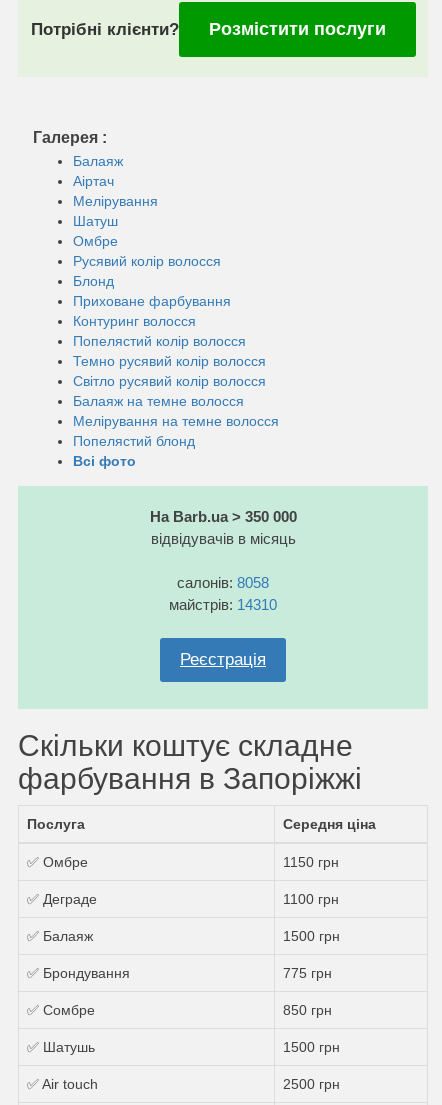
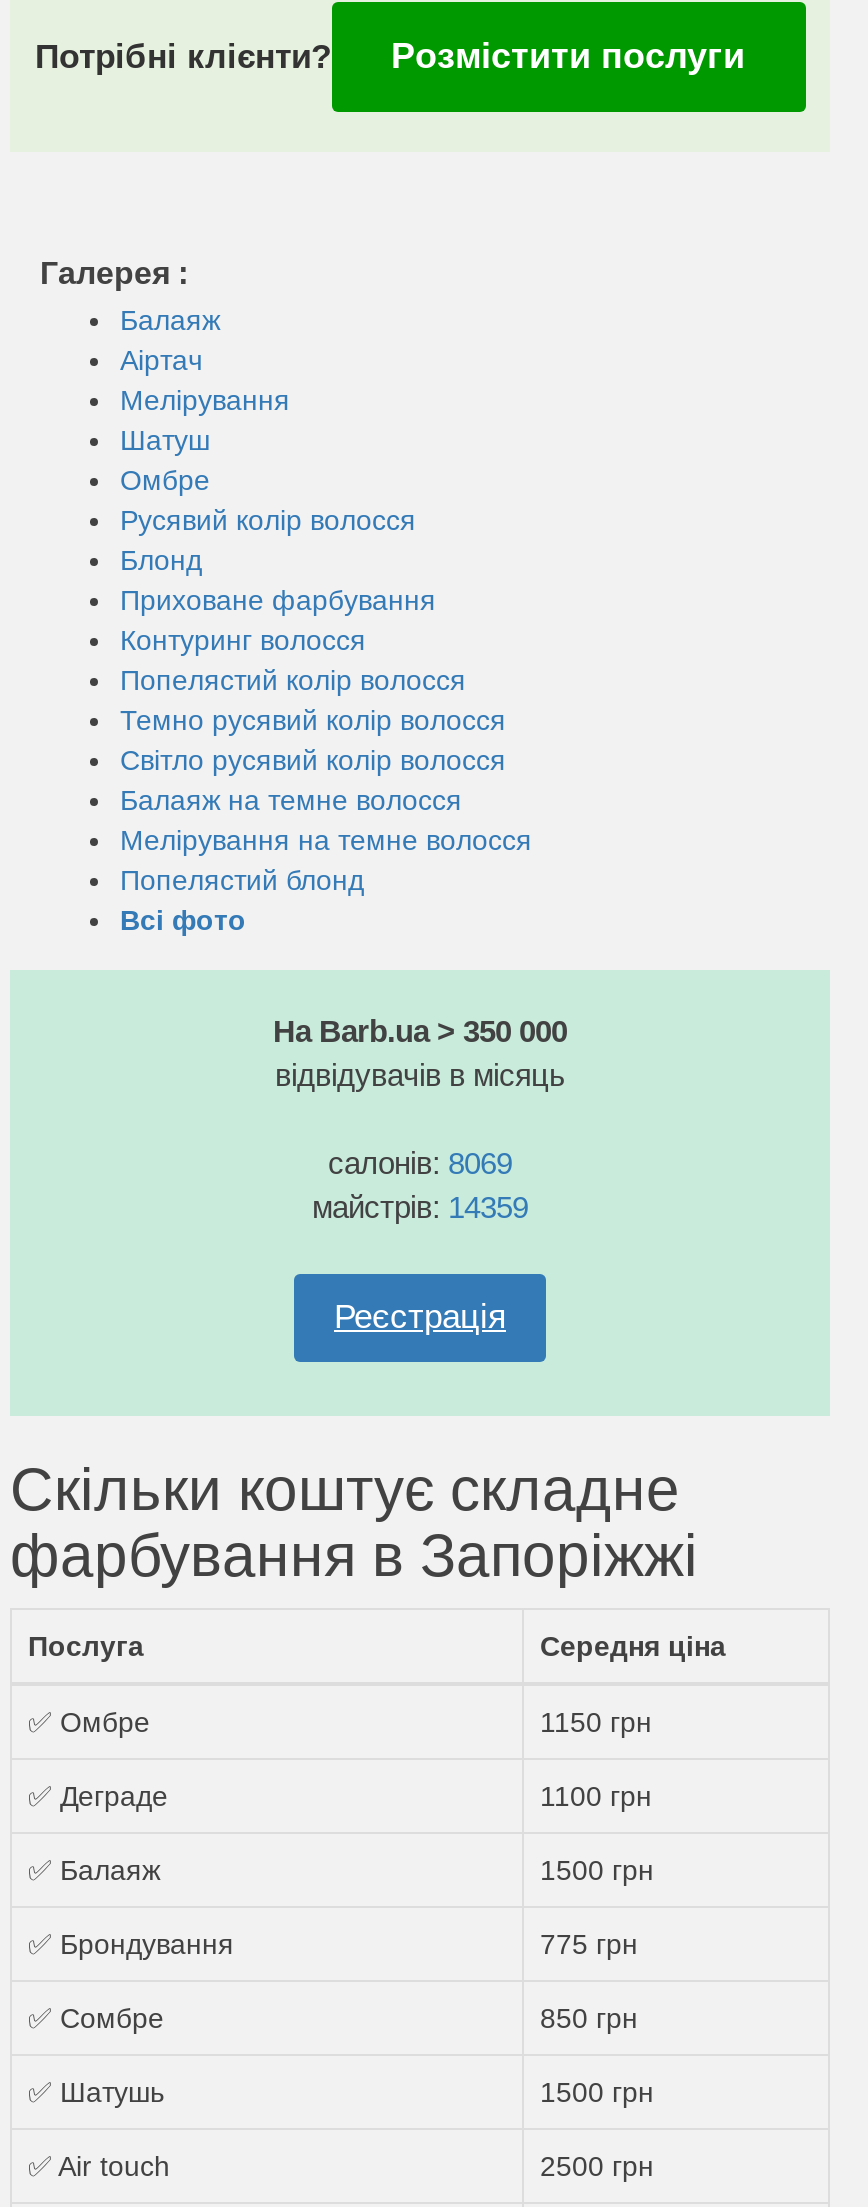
[177,574,269,591] салонів: 8058 -> [328,1146,512,1180] салонів: 8069
[169,596,277,613] майстрів: 14310 -> [312,1190,528,1224] майстрів: 14359

